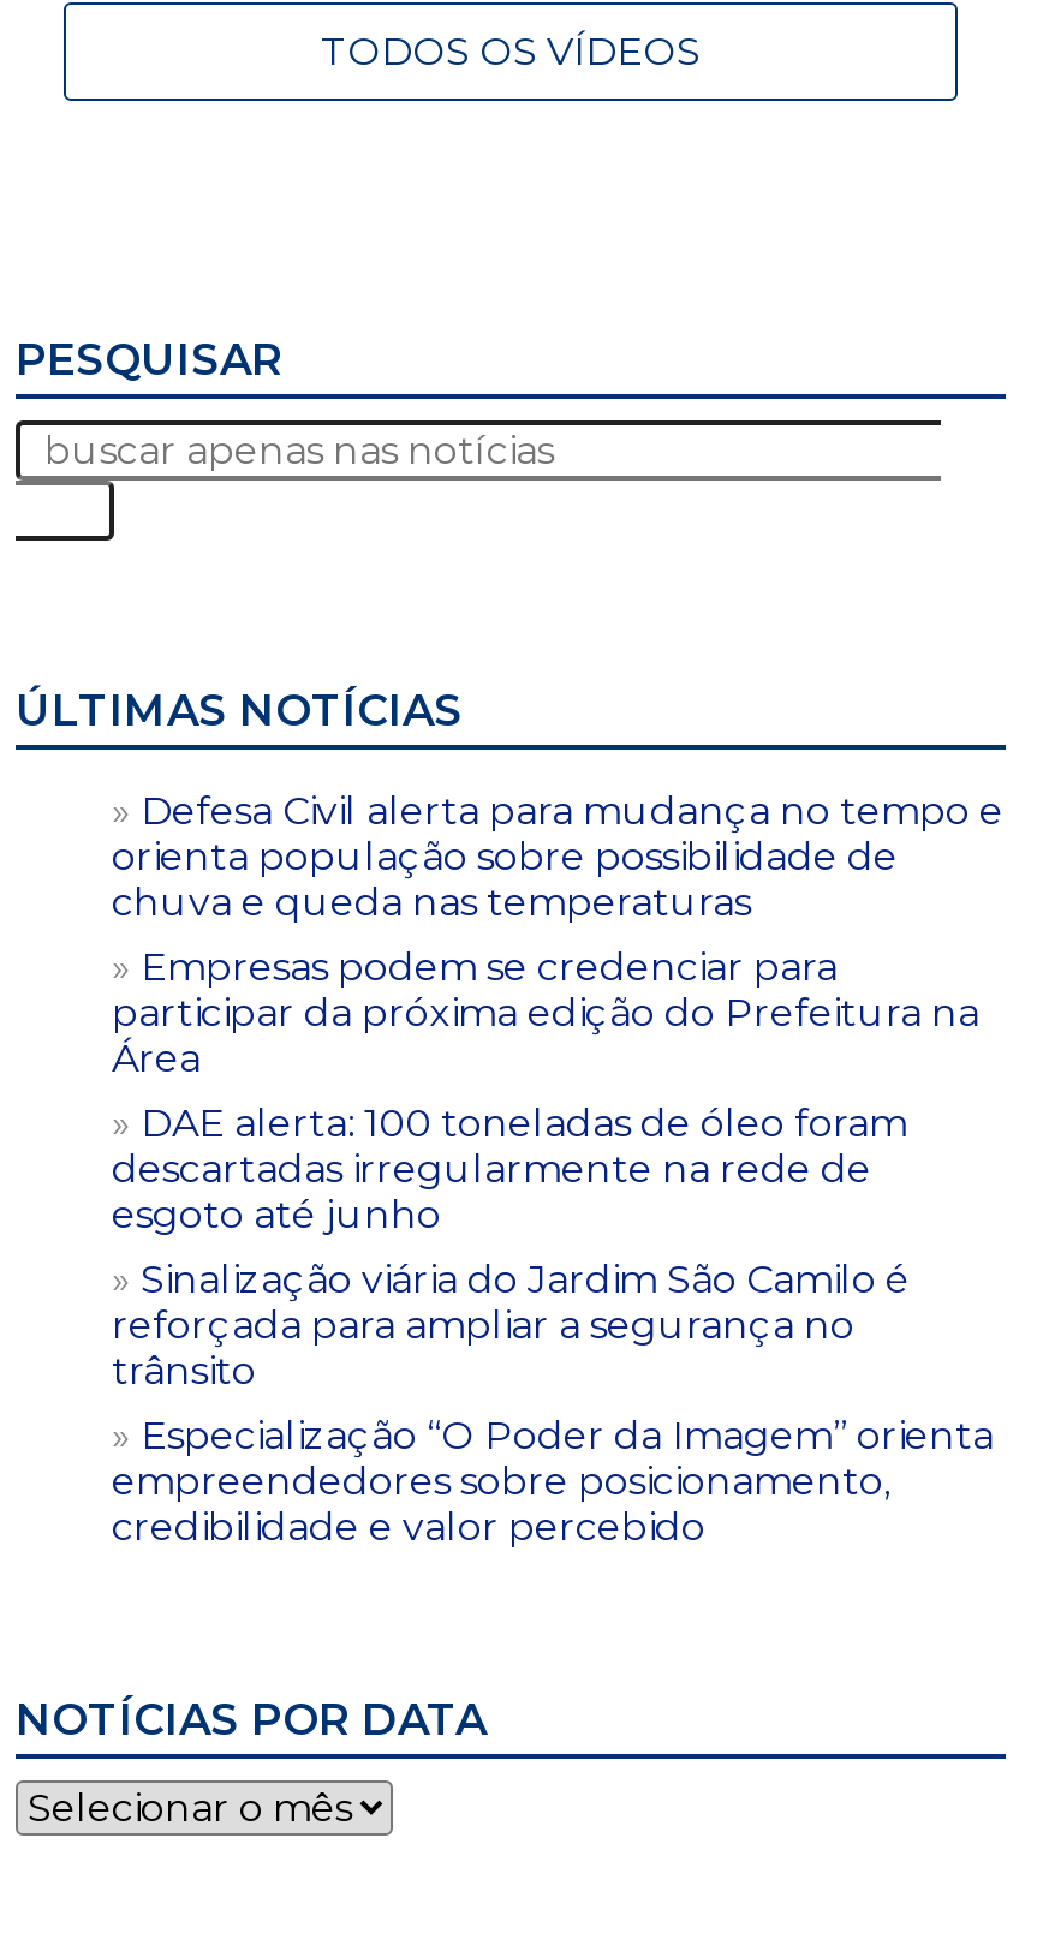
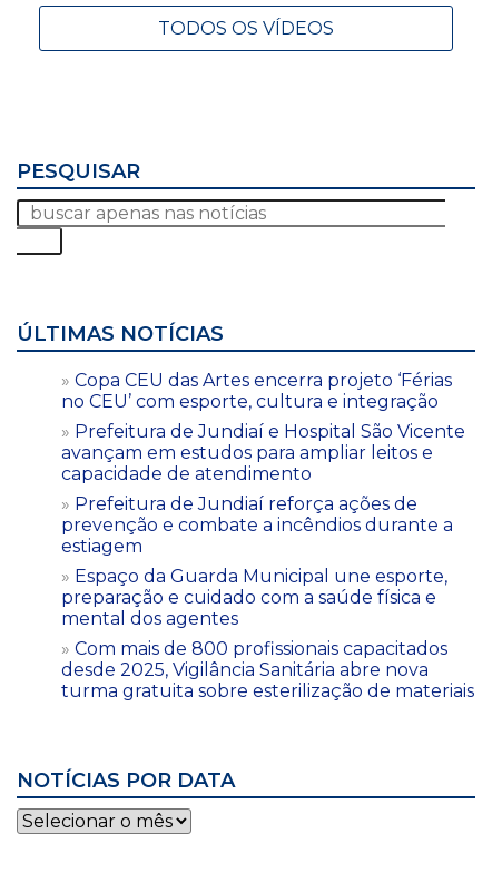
[112,789,1003,1551] Defesa Civil alerta para mudança no tempo e | orienta população sobre possibilidade de | chuva e queda nas temperaturas | Empresas podem se credenciar para | participar da próxima edição do Prefeitura na | Área | DAE alerta: 100 toneladas de óleo foram | descartadas irregularmente na rede de | esgoto até junho | Sinalização viária do Jardim São Camilo é | reforçada para ampliar a segurança no | trânsito | Especialização “O Poder da Imagem” orienta | empreendedores sobre posicionamento, | credibilidade e valor percebido -> [61,370,474,702] Copa CEU das Artes encerra projeto ‘Férias | no CEU’ com esporte, cultura e integração | Prefeitura de Jundiaí e Hospital São Vicente | avançam em estudos para ampliar leitos e | capacidade de atendimento | Prefeitura de Jundiaí reforça ações de | prevenção e combate a incêndios durante a | estiagem | Espaço da Guarda Municipal une esporte, | preparação e cuidado com a saúde física e | mental dos agentes | Com mais de 800 profissionais capacitados | desde 2025, Vigilância Sanitária abre nova | turma gratuita sobre esterilização de materiais

